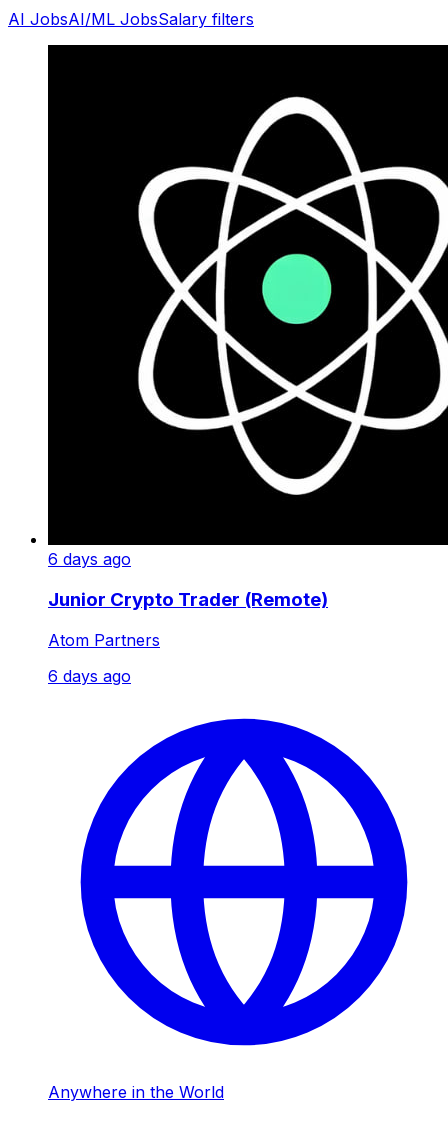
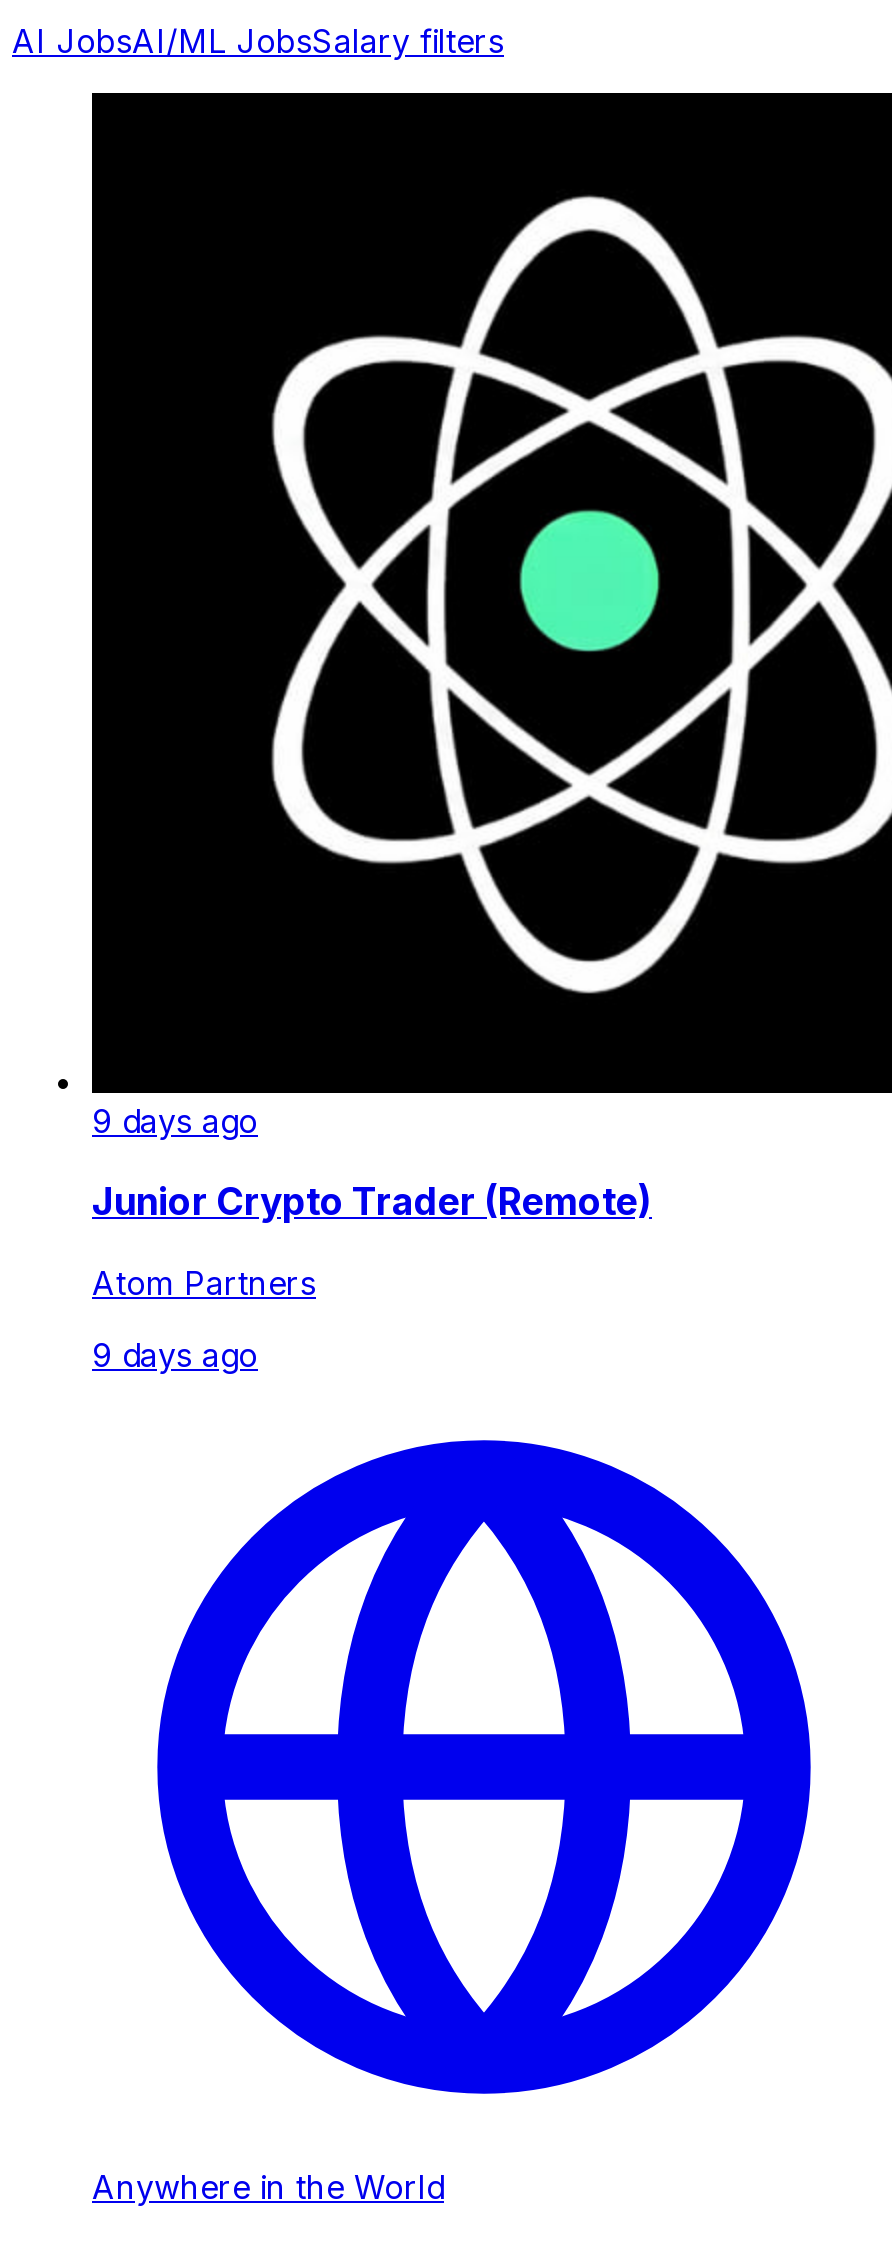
[48,549,131,569] 6 days ago -> [92,1101,258,1141] 9 days ago
[48,665,131,685] 6 days ago -> [92,1334,258,1374] 9 days ago

